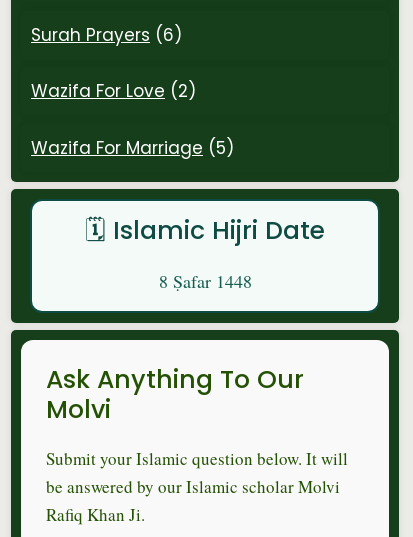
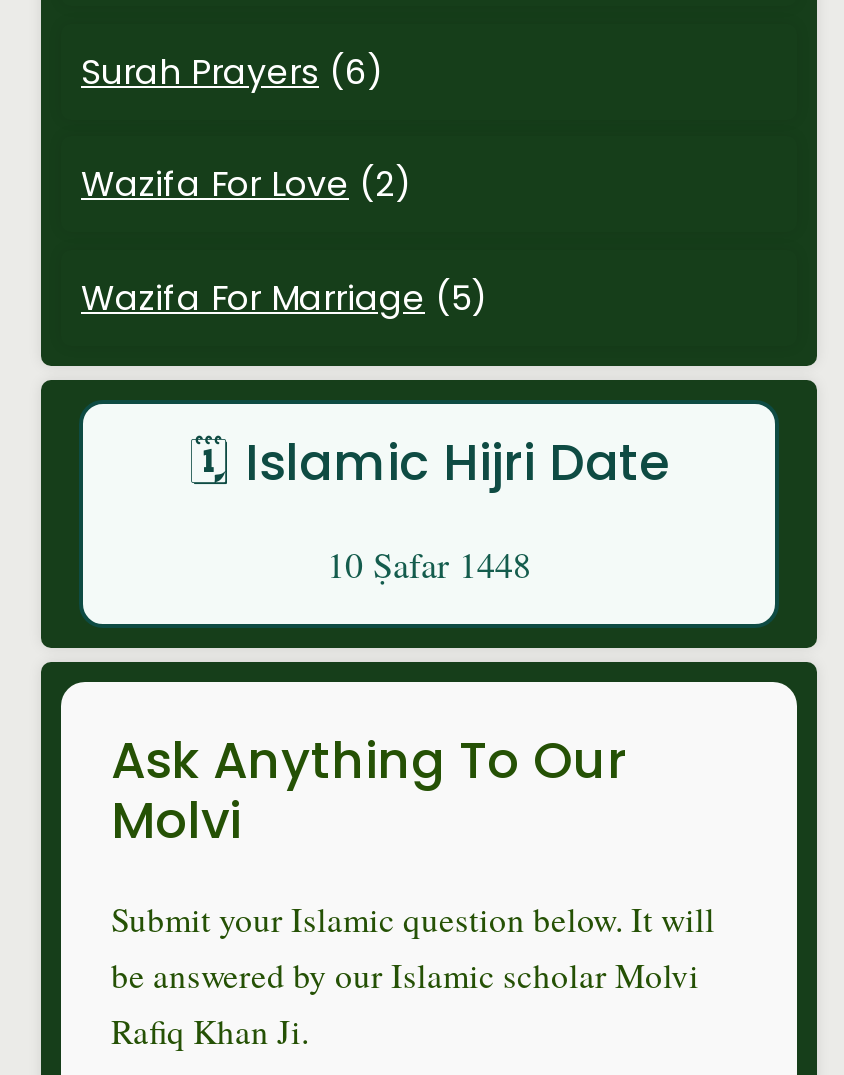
[158,268,251,292] 8 Ṣafar 1448 -> [327,539,531,587] 10 Ṣafar 1448

